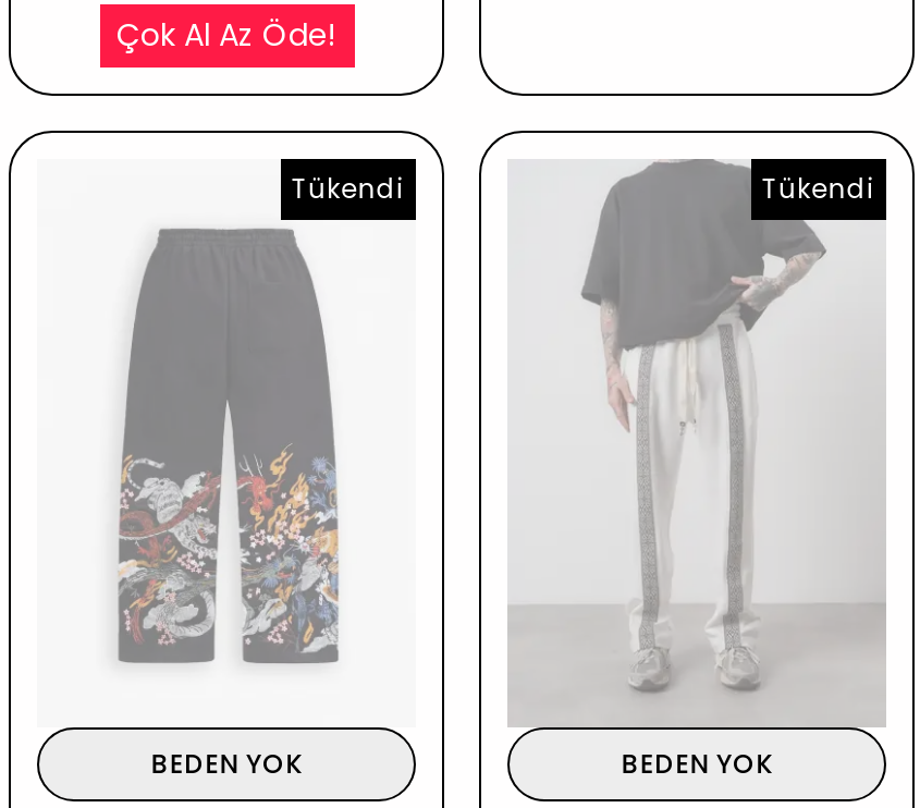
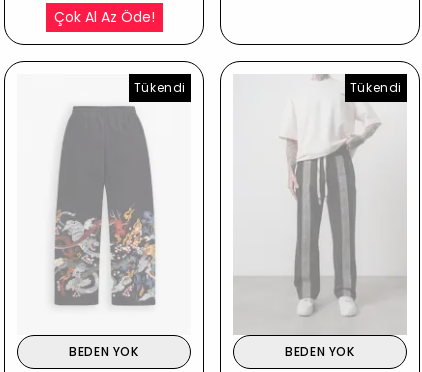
[581,159,827,695] [image] -> [268,75,380,319] [image]

